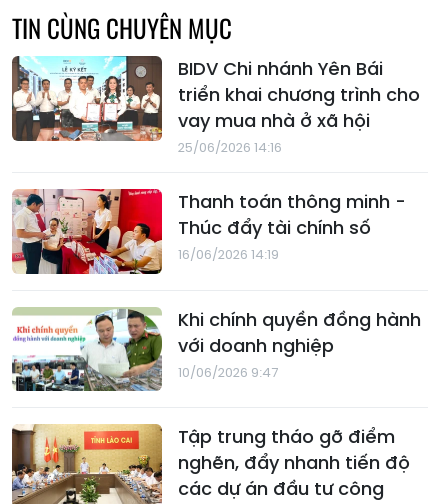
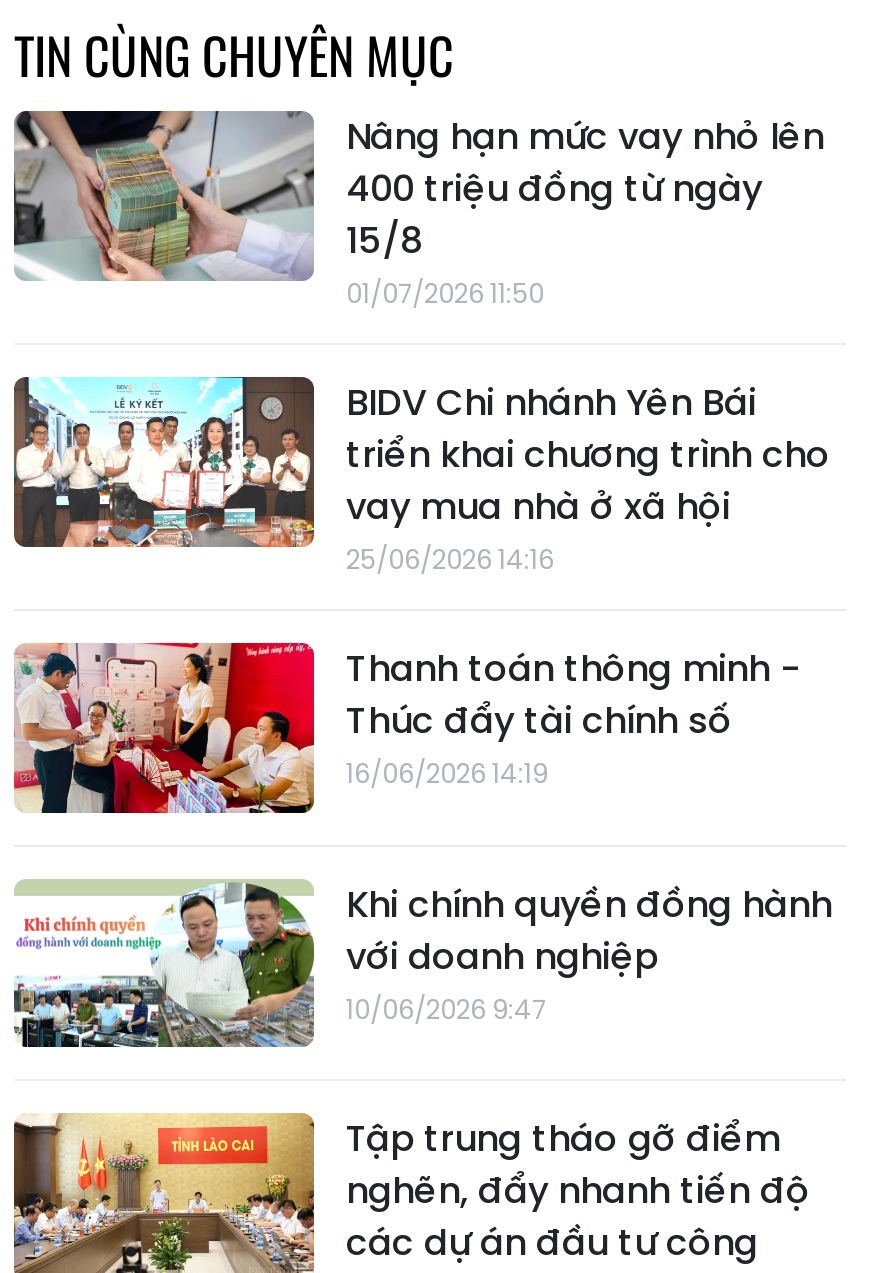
none -> [14,109,824,314] [image] | Nâng hạn mức vay nhỏ lên | 400 triệu đồng từ ngày | 15/8 | 01/07/2026 11:50

